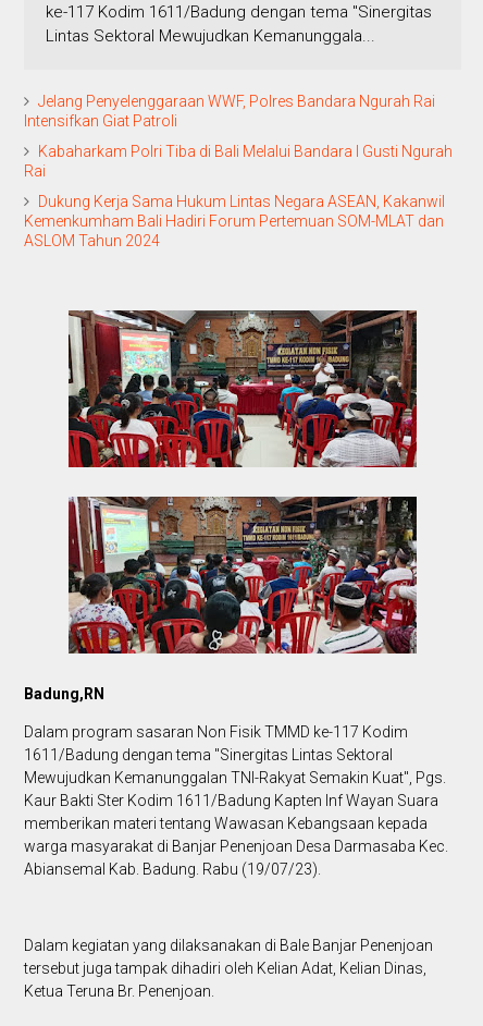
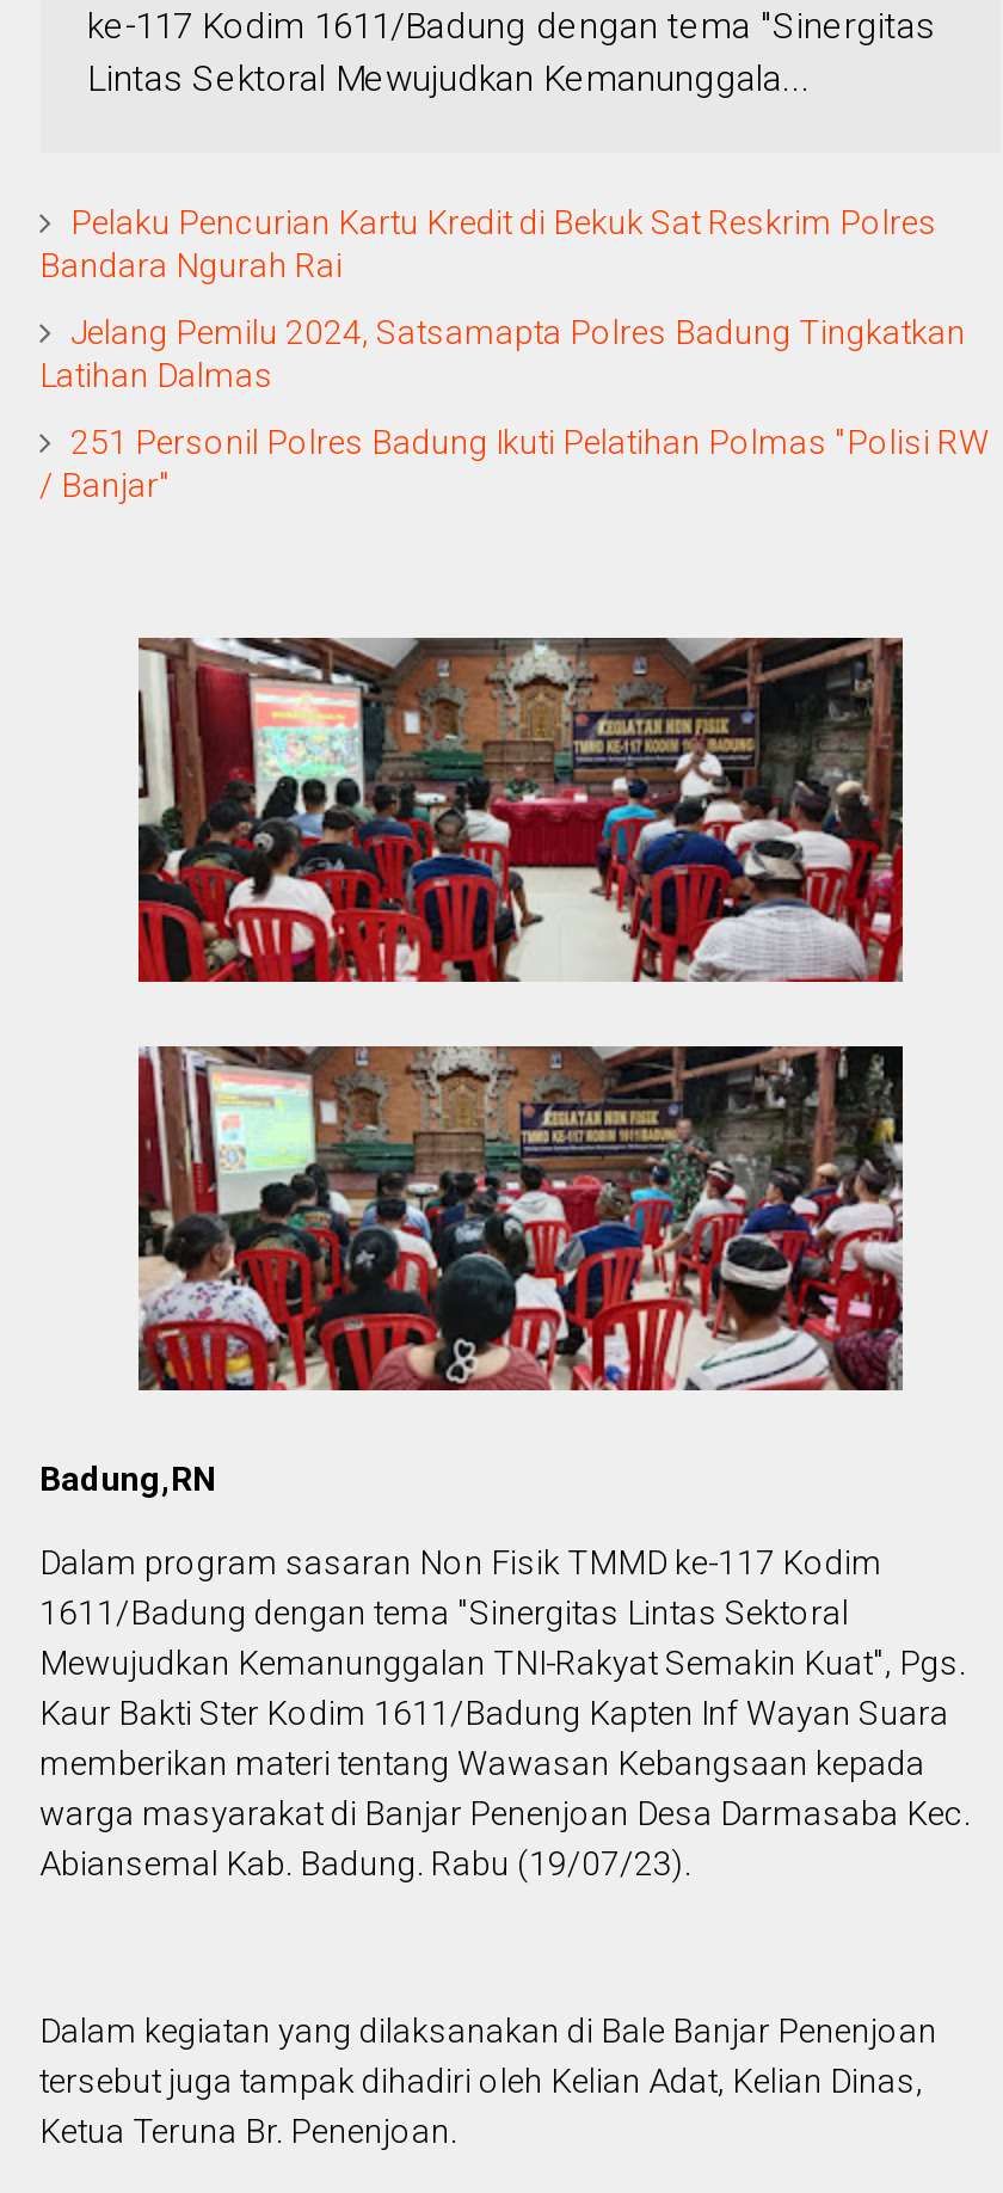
[23,93,435,130] Jelang Penyelenggaraan WWF, Polres Bandara Ngurah Rai | Intensifkan Giat Patroli -> [39,204,937,285] Pelaku Pencurian Kartu Kredit di Bekuk Sat Reskrim Polres | Bandara Ngurah Rai
[23,143,452,180] Kabaharkam Polri Tiba di Bali Melalui Bandara I Gusti Ngurah | Rai -> [39,314,966,395] Jelang Pemilu 2024, Satsamapta Polres Badung Tingkatkan | Latihan Dalmas
[23,193,444,250] Dukung Kerja Sama Hukum Lintas Negara ASEAN, Kakanwil | Kemenkumham Bali Hadiri Forum Pertemuan SOM-MLAT dan | ASLOM Tahun 2024 -> [39,424,990,505] 251 Personil Polres Badung Ikuti Pelatihan Polmas "Polisi RW | / Banjar"

